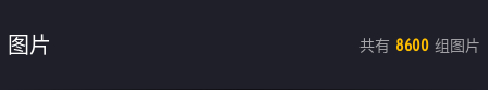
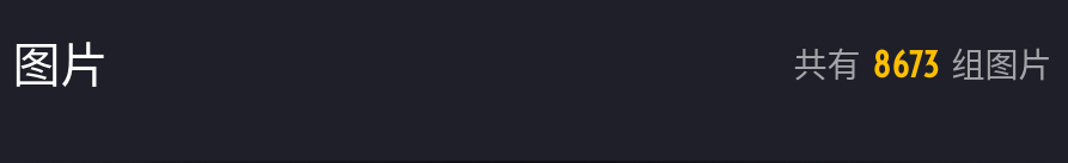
[360,34,481,55] 共有 8600 组图片 -> [794,41,1052,86] 共有 8673 组图片

